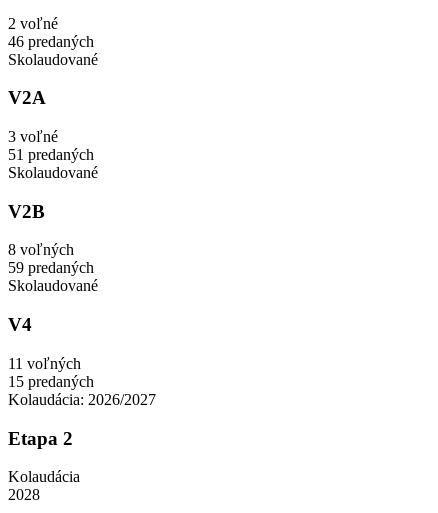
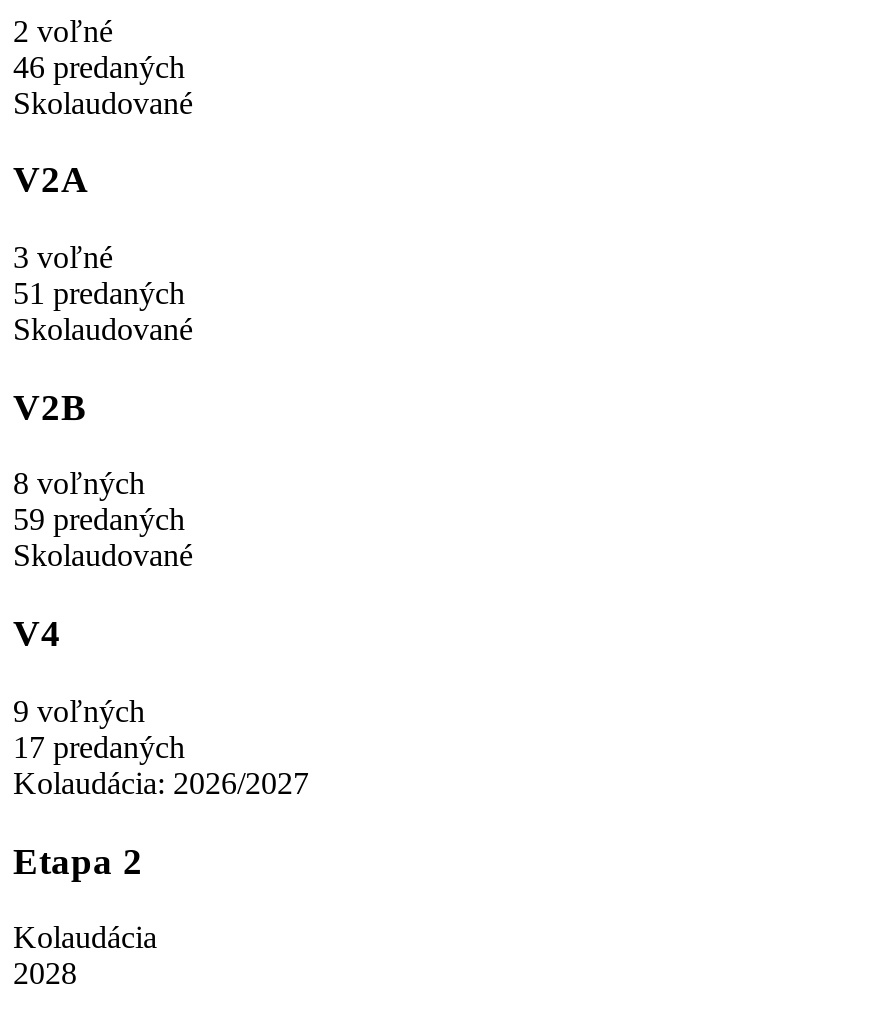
[8,355,81,372] 11 voľných -> [13,694,145,728] 9 voľných
[8,373,94,390] 15 predaných -> [13,730,185,764] 17 predaných

